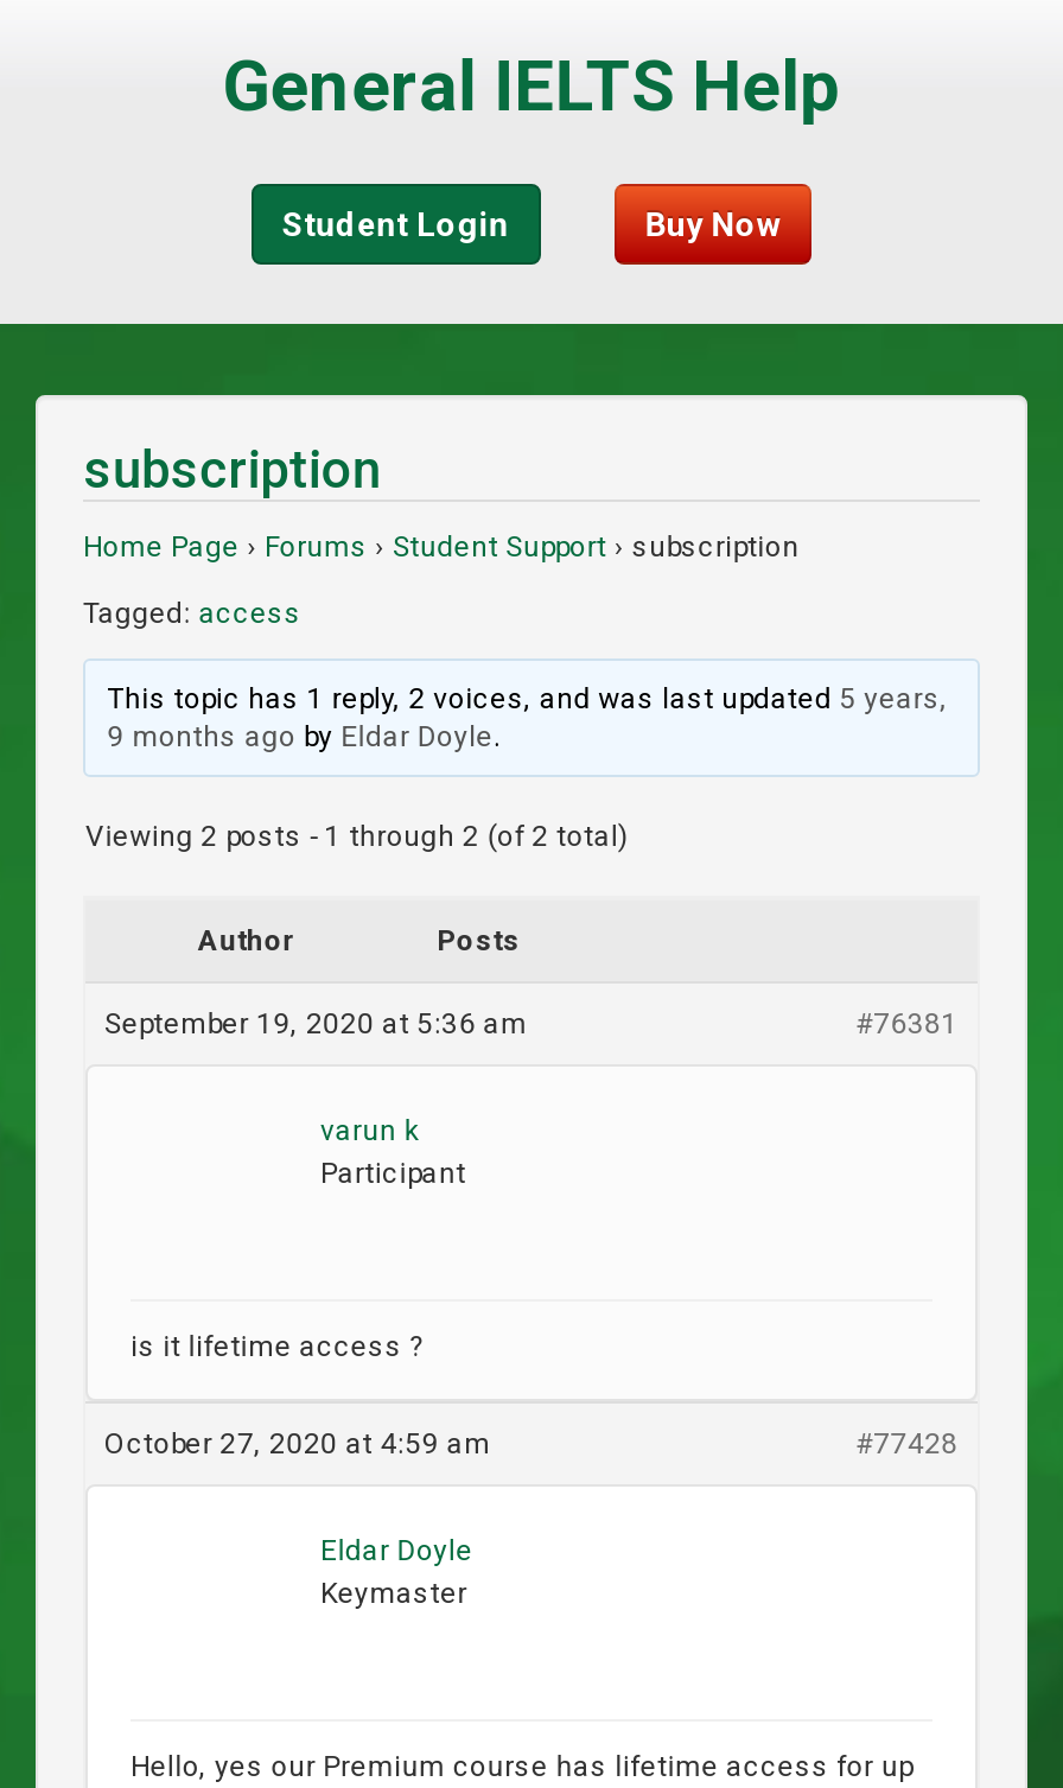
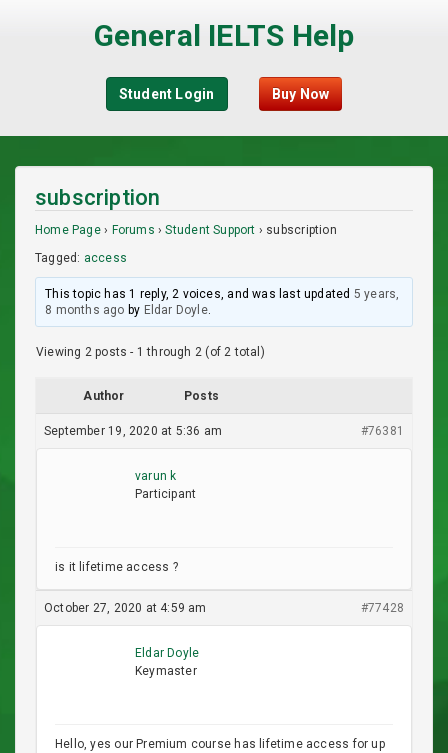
[107,720,501,753] 9 months ago by Eldar Doyle. -> [45,303,211,317] 8 months ago by Eldar Doyle.

